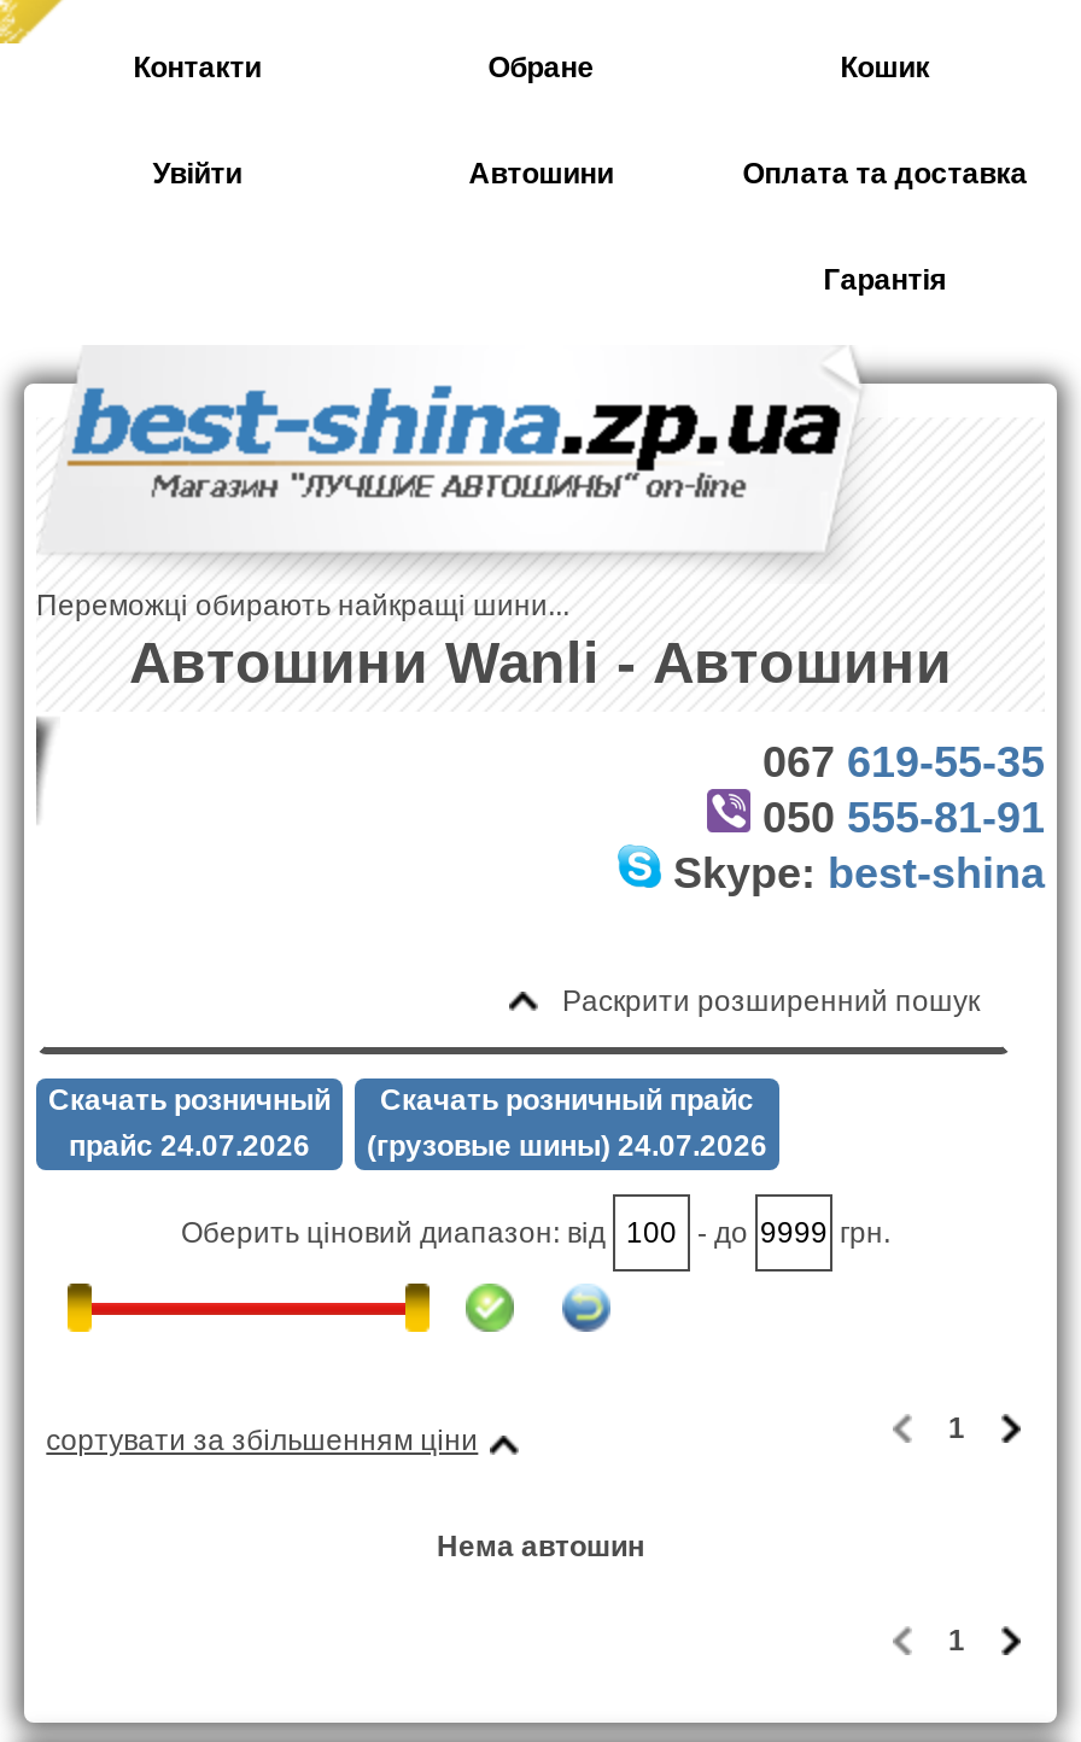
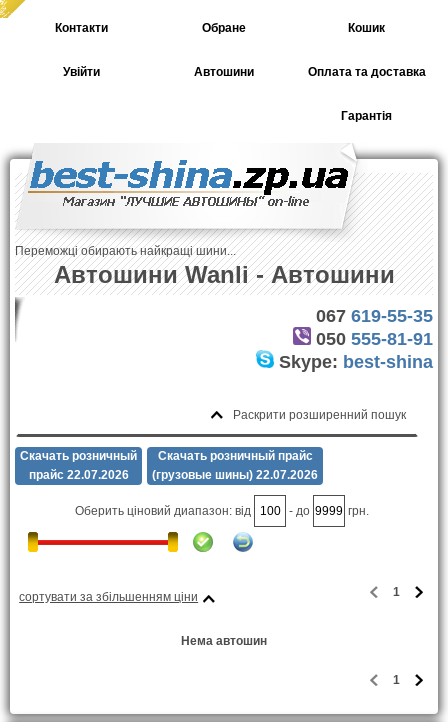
[69,1129,310,1163] прайс 24.07.2026 -> [28,468,128,482] прайс 22.07.2026
[367,1129,767,1163] (грузовые шины) 24.07.2026 -> [152,468,318,482] (грузовые шины) 22.07.2026

